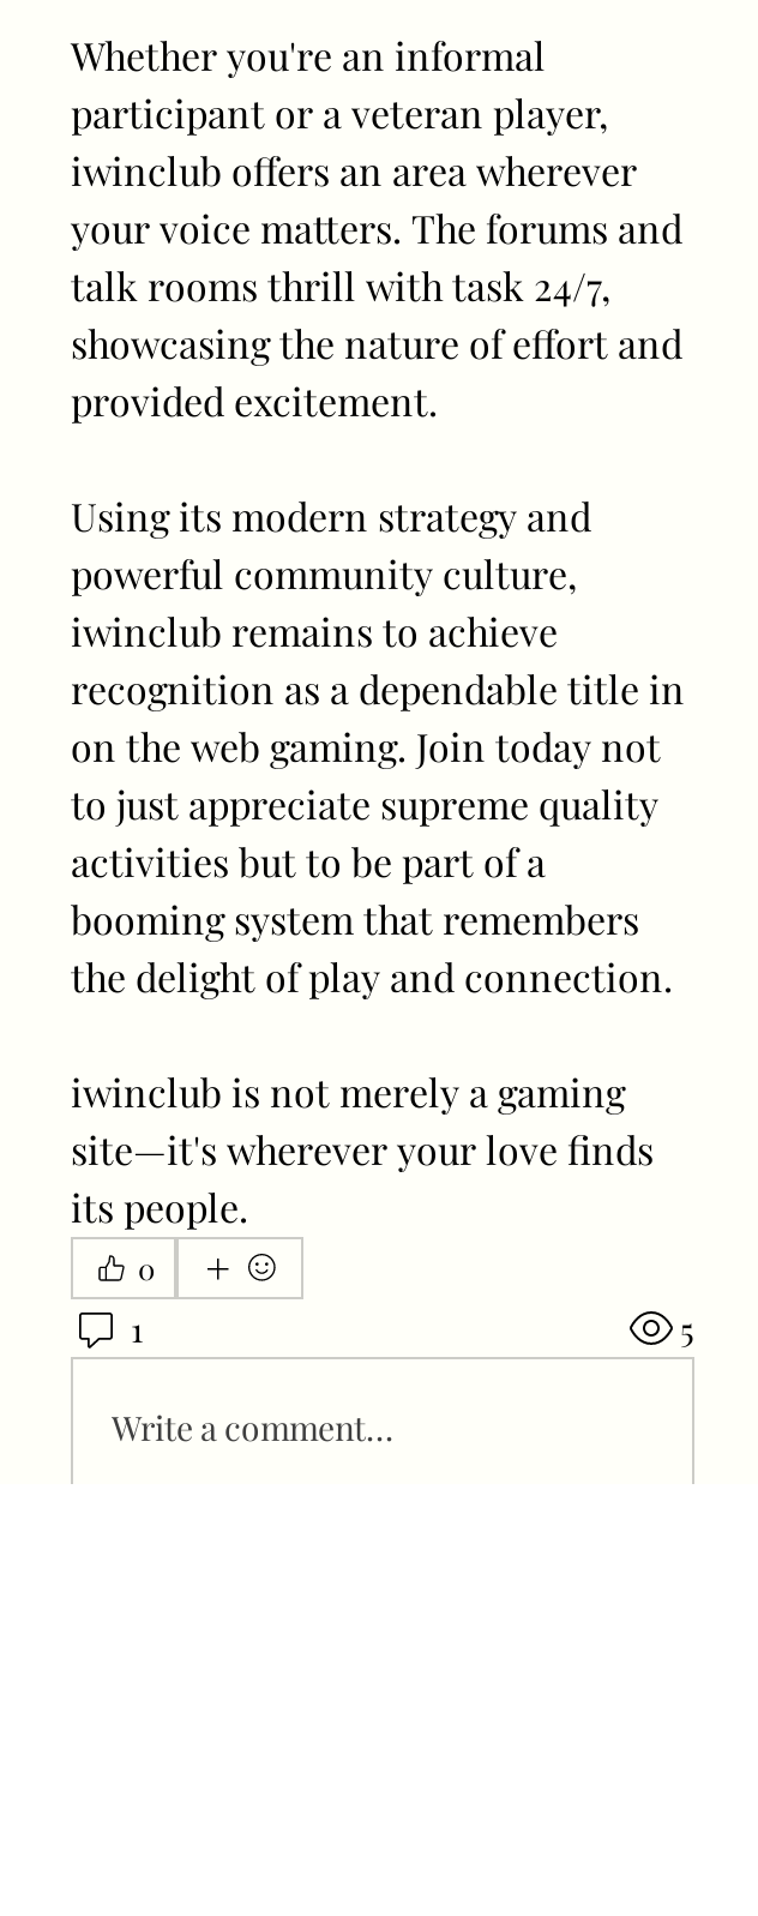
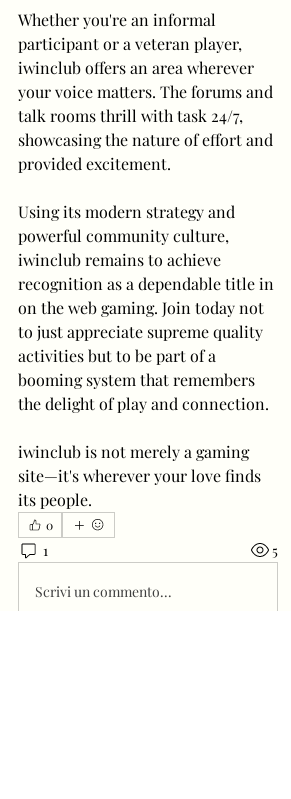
[112,1404,395,1450] Write a comment... -> [35,582,172,601] Scrivi un commento...

